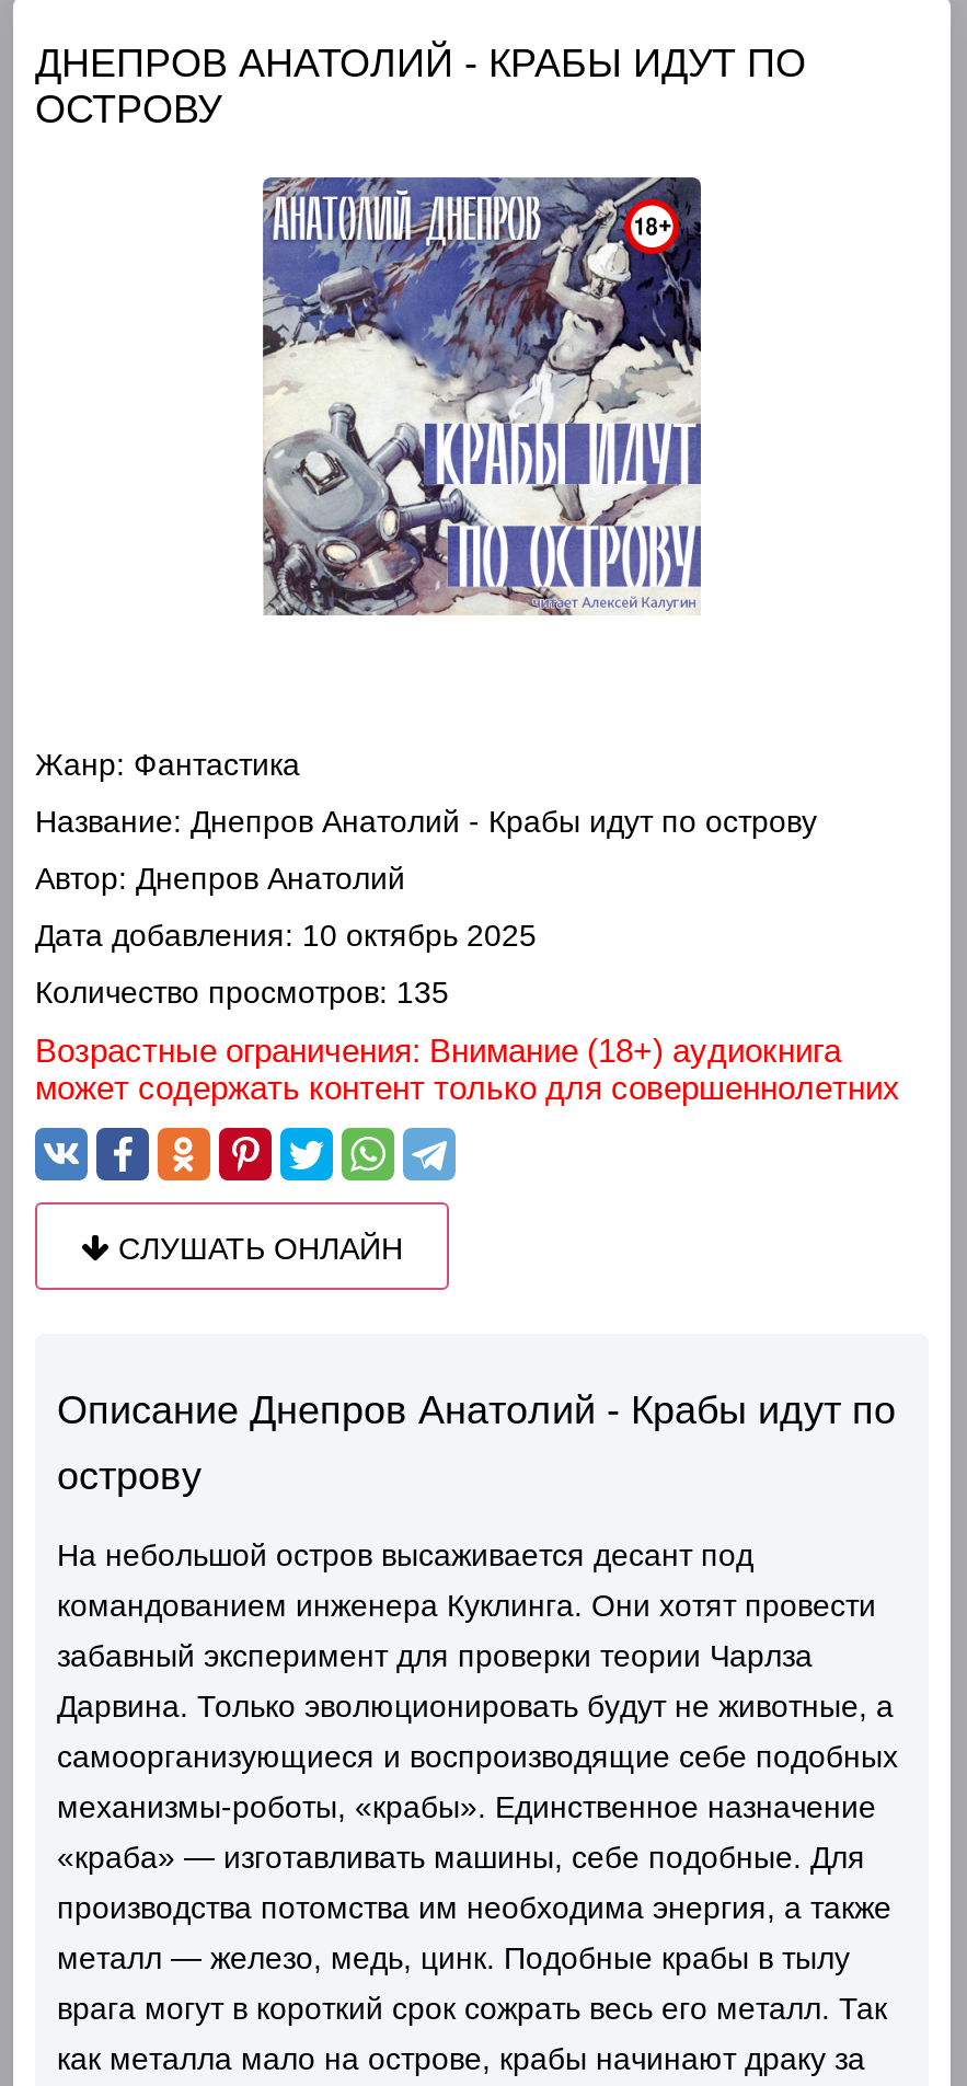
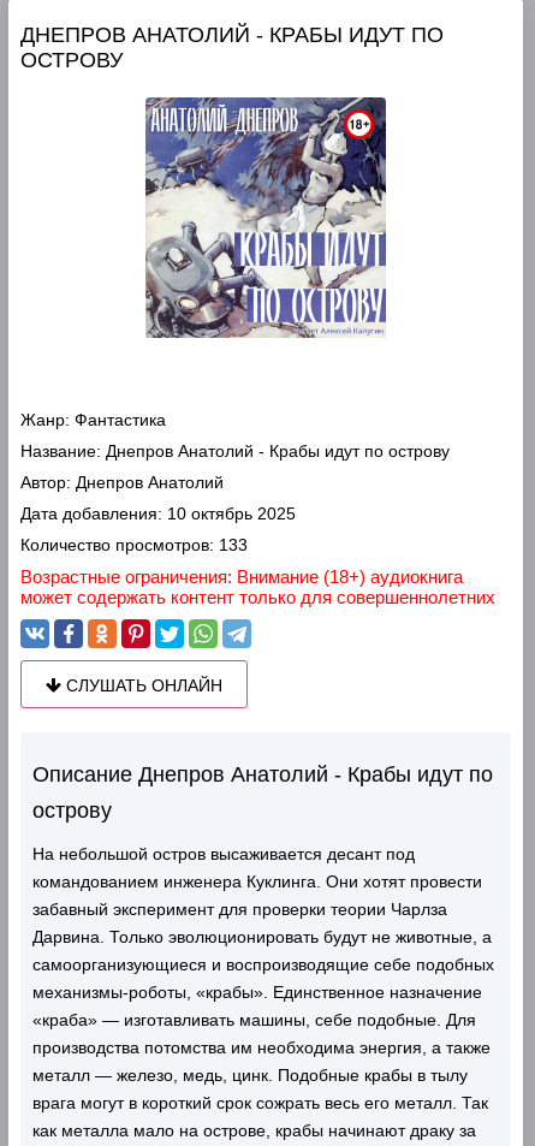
[35,975,449,1010] Количество просмотров: 135 -> [20,535,248,554] Количество просмотров: 133

